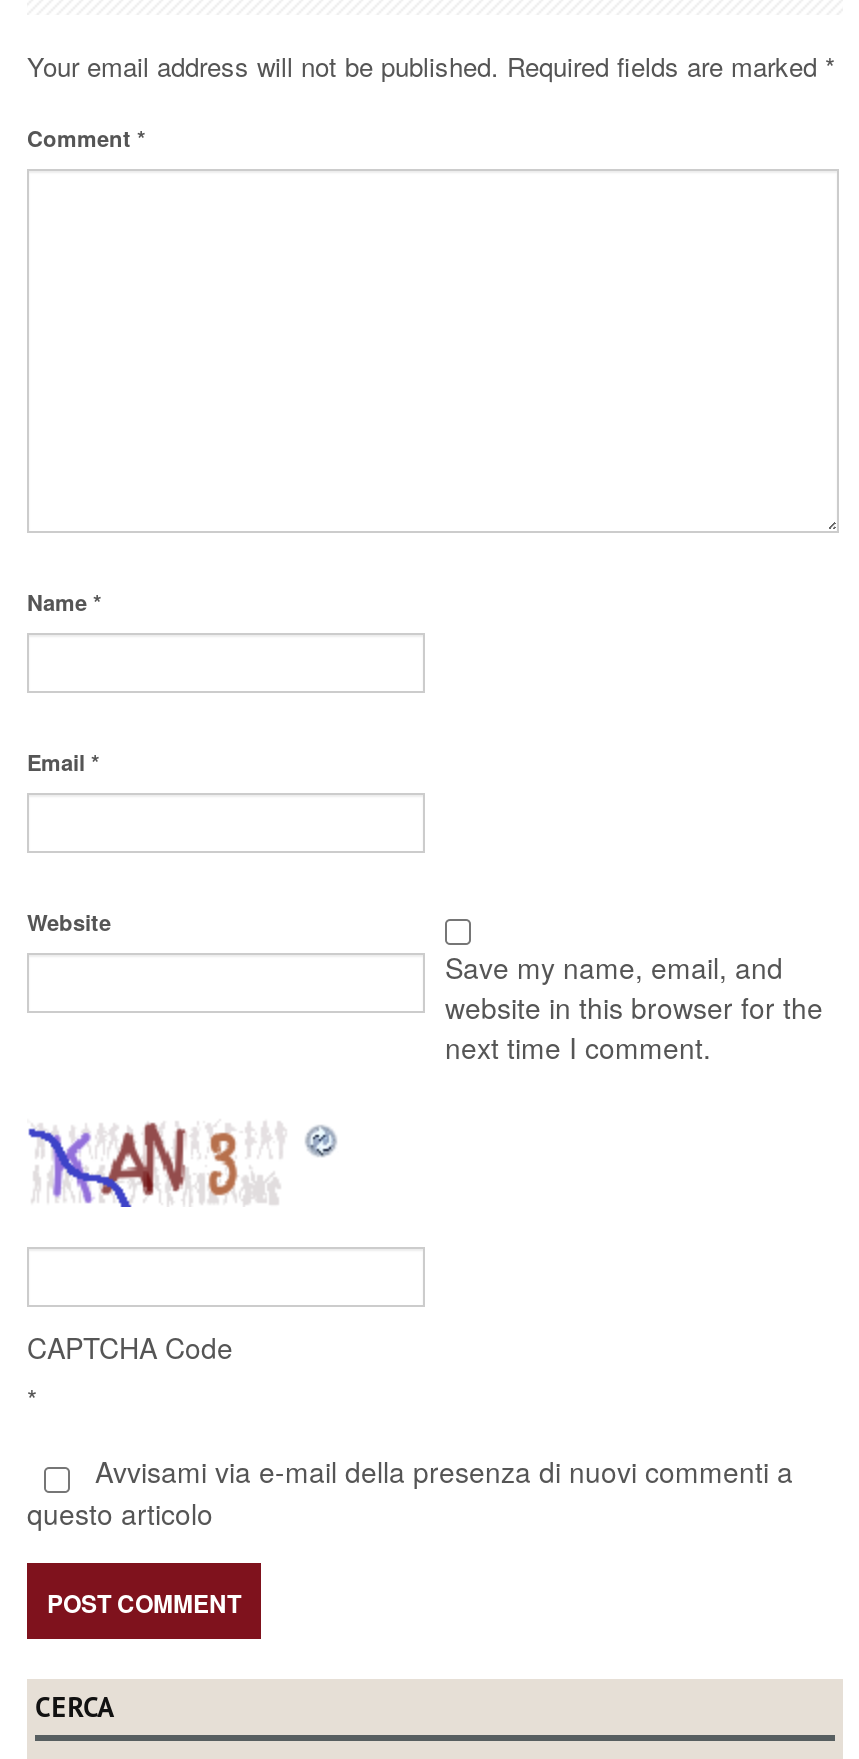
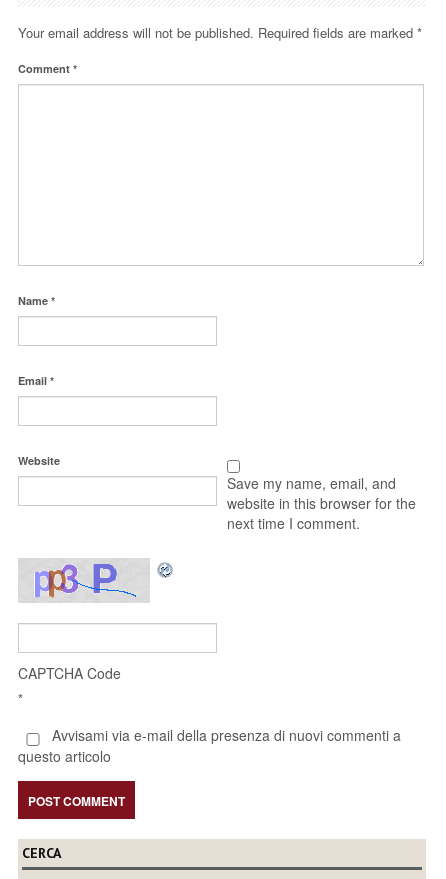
[29,1118,289,1208] [image] -> [18,558,150,603] [image]

